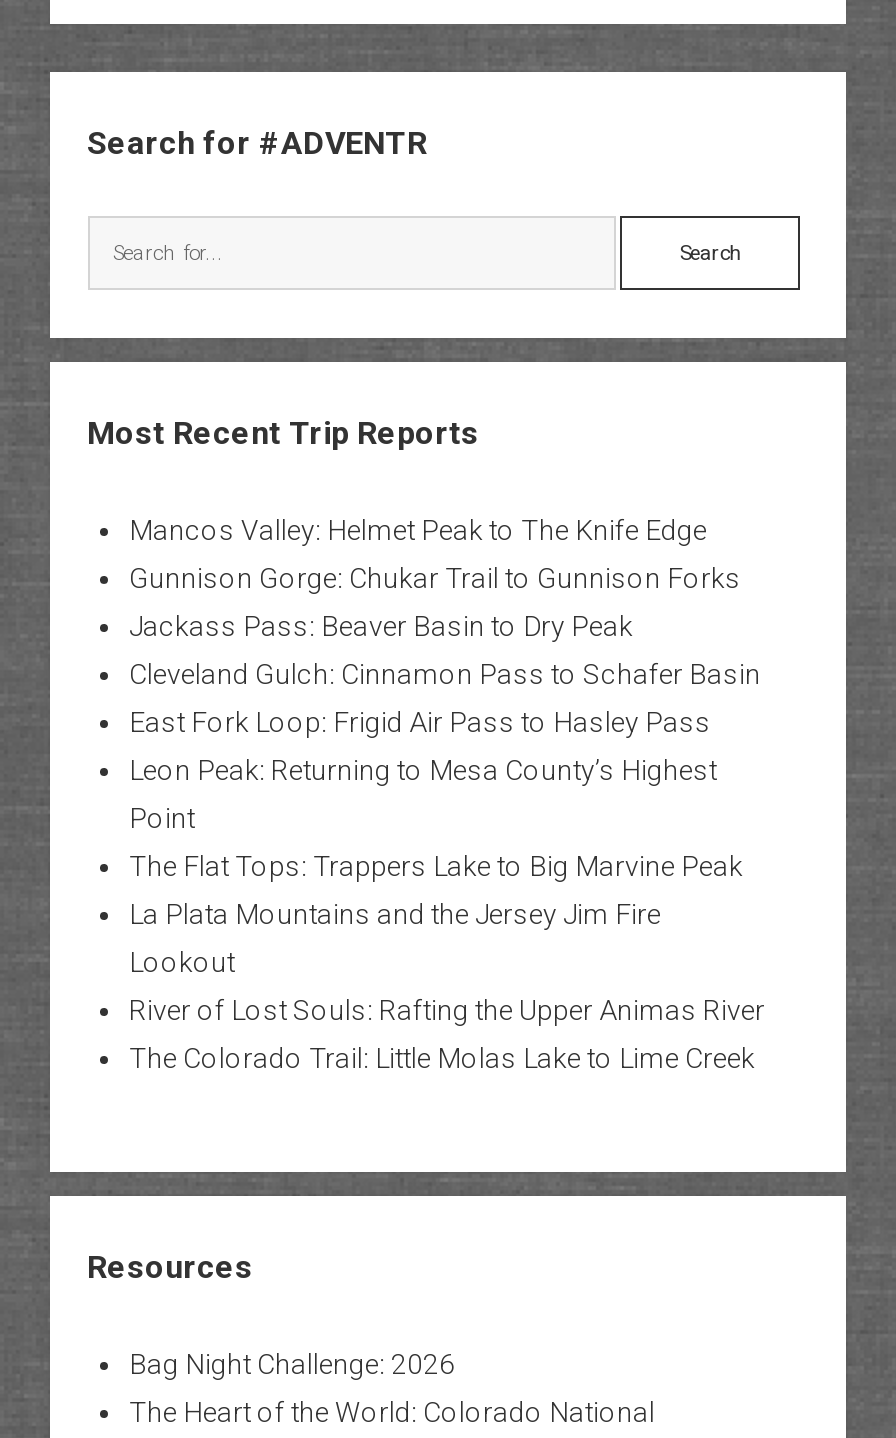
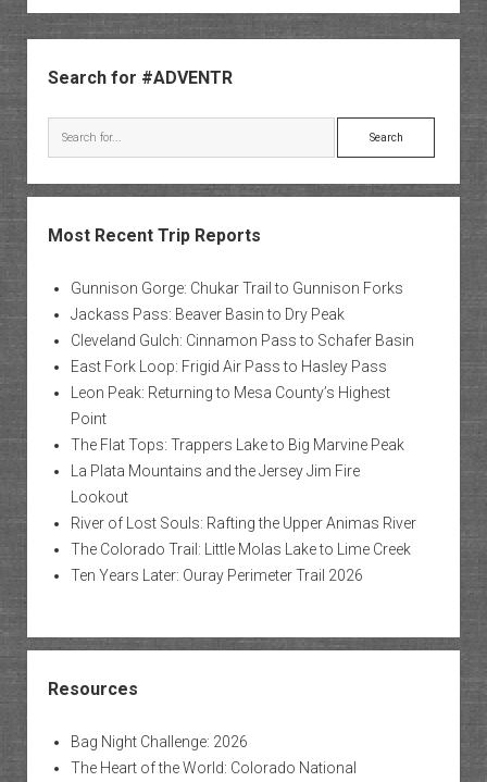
[129,515,707,547] Mancos Valley: Helmet Peak to The Knife Edge -> none
moved [129,563,765,1075] -> [70,280,416,558]: Gunnison Gorge: Chukar Trail to Gunnison Forks | Jackass Pass: Beaver Basin to Dry Peak | Cleveland Gulch: Cinnamon Pass to Schafer Basin | ... | River of Lost Souls: Rafting the Upper Animas River | The Colorado Trail: Little Molas Lake to Lime Creek
none -> [70,567,363,584] Ten Years Later: Ouray Perimeter Trail 2026

